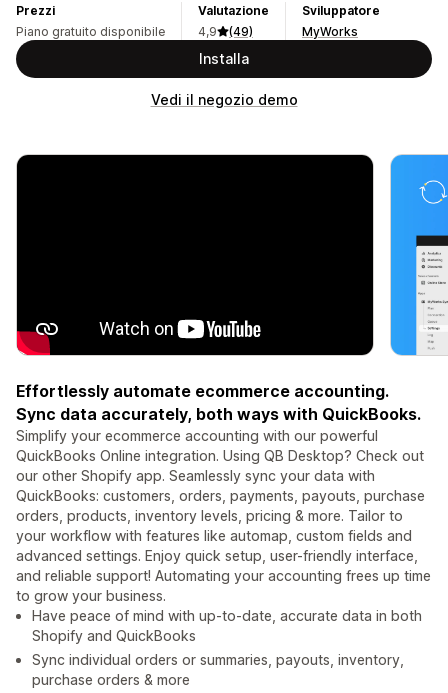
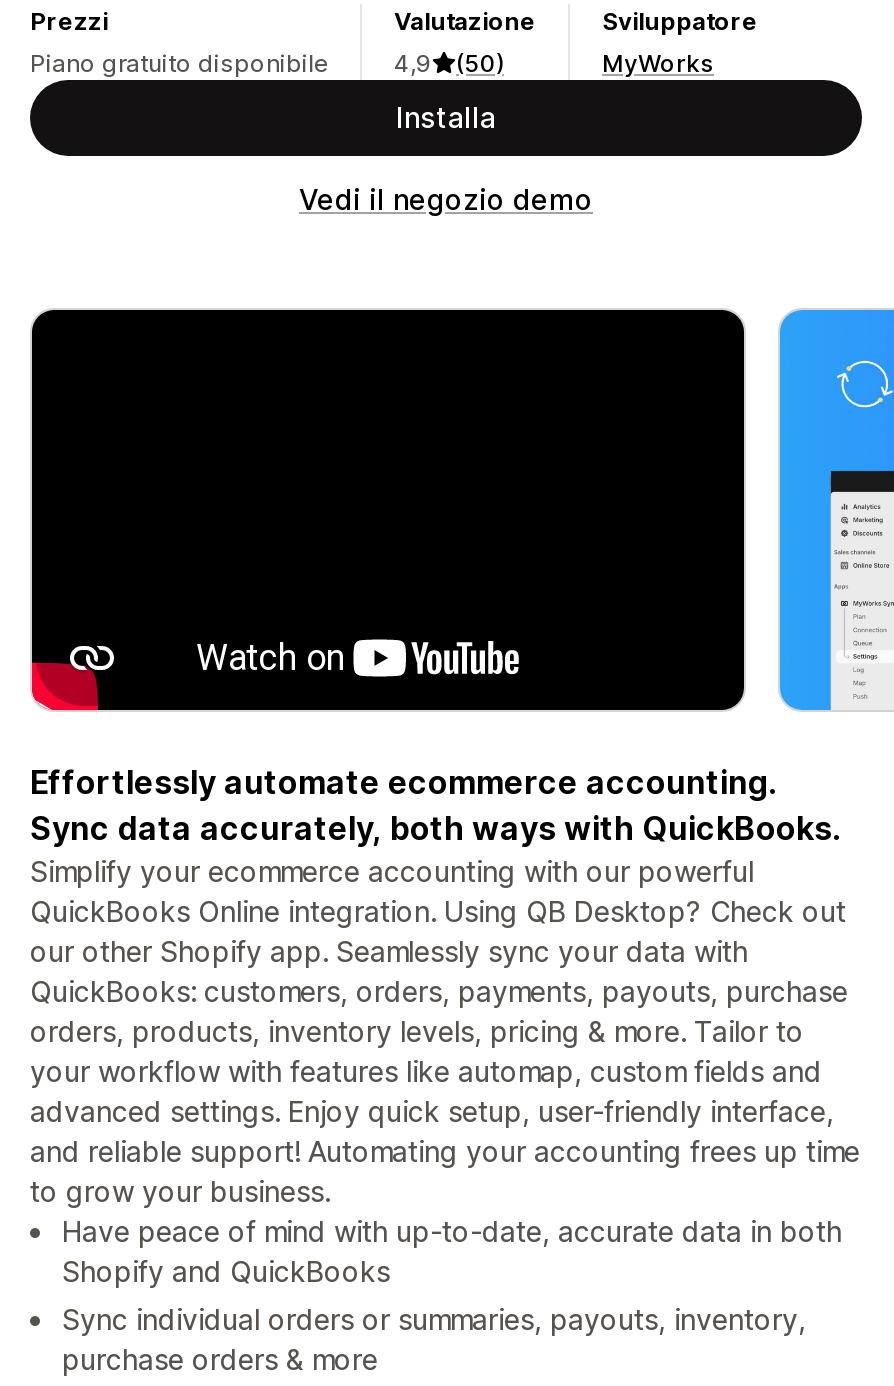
[198,24,253,39] 4,9 (49) -> [394,48,504,78] 4,9 (50)

